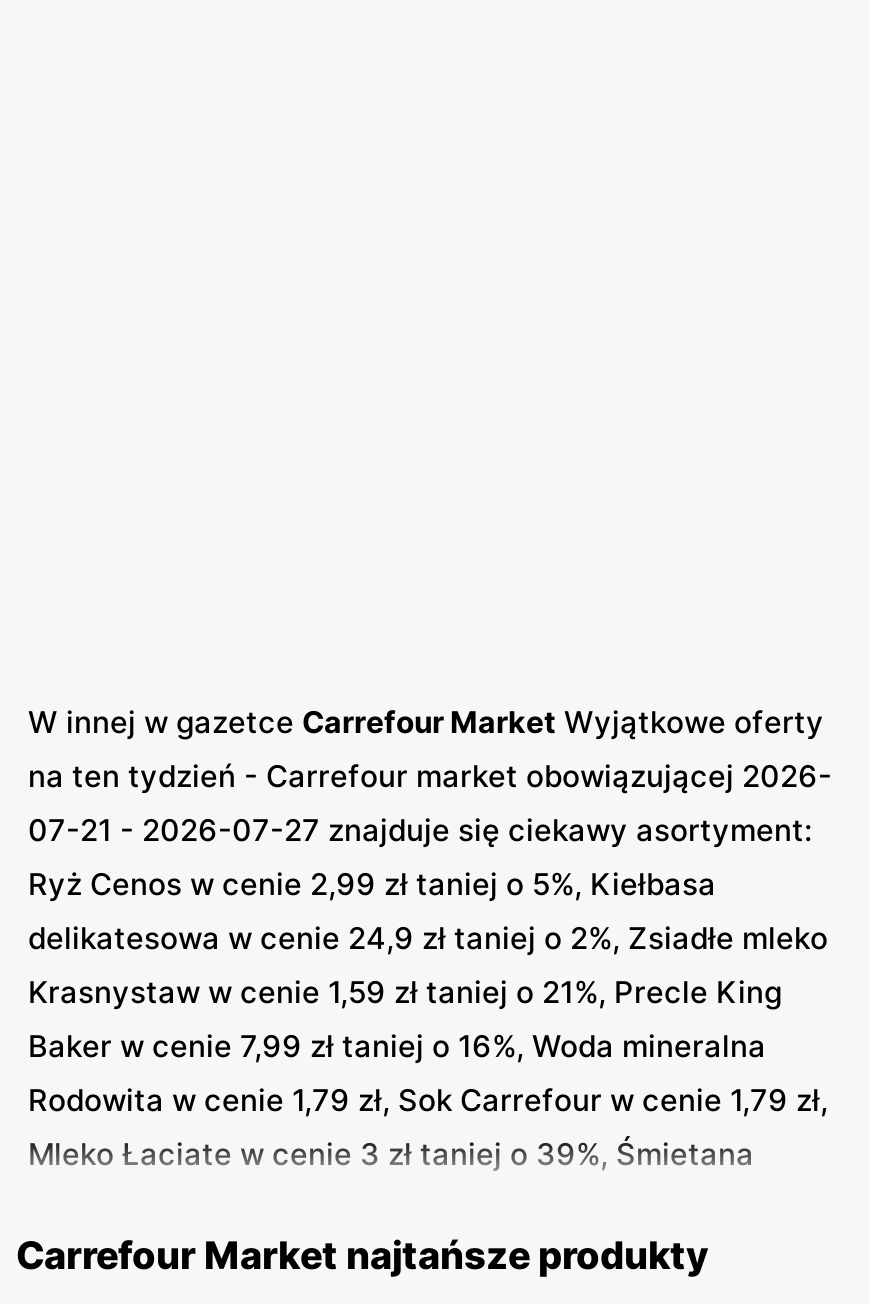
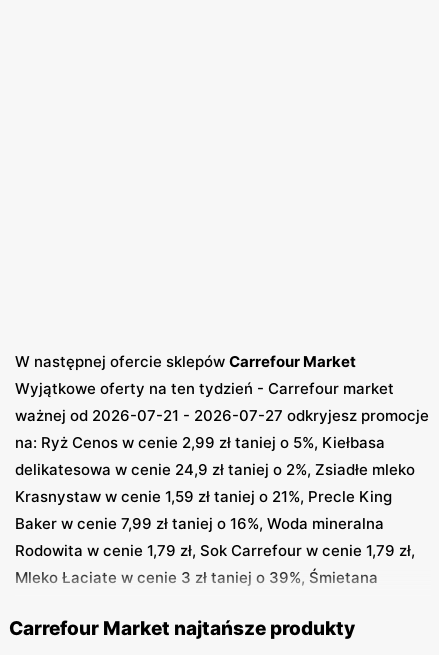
[28,704,832,904] W innej w gazetce Carrefour Market Wyjątkowe oferty | na ten tydzień - Carrefour market obowiązującej 2026- | 07-21 - 2026-07-27 znajduje się ciekawy asortyment: | Ryż Cenos w cenie 2,99 zł taniej o 5%, Kiełbasa -> [15,352,429,452] W następnej ofercie sklepów Carrefour Market | Wyjątkowe oferty na ten tydzień - Carrefour market | ważnej od 2026-07-21 - 2026-07-27 odkryjesz promocje | na: Ryż Cenos w cenie 2,99 zł taniej o 5%, Kiełbasa

